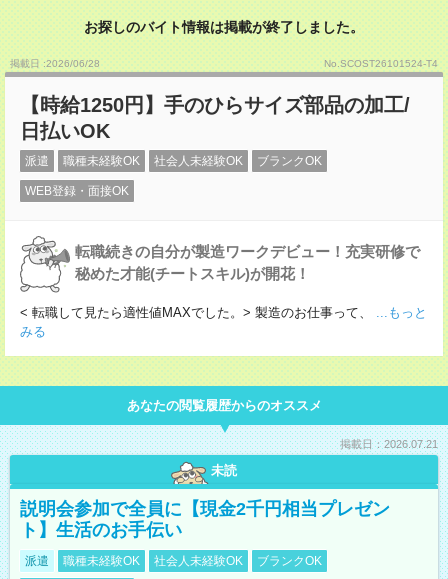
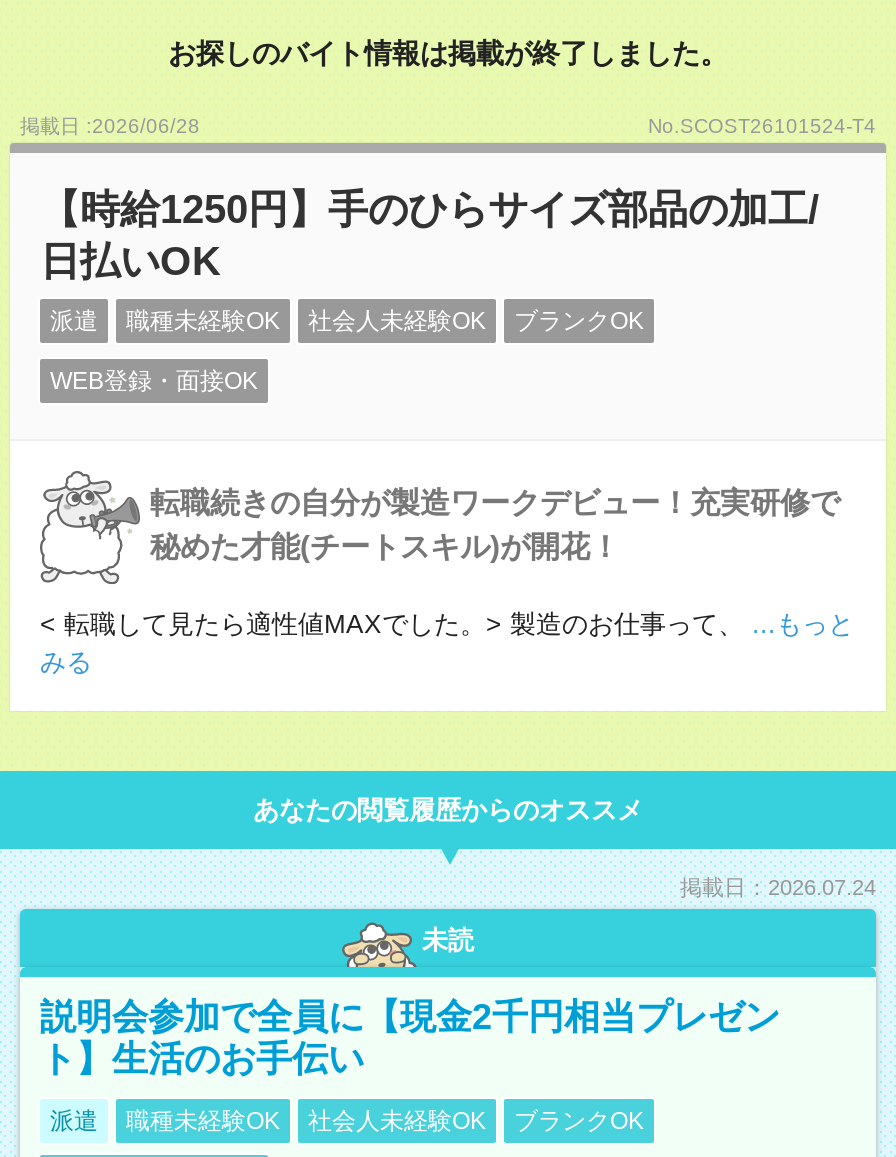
[340,438,438,450] 掲載日：2026.07.21 -> [680,875,876,899] 掲載日：2026.07.24

